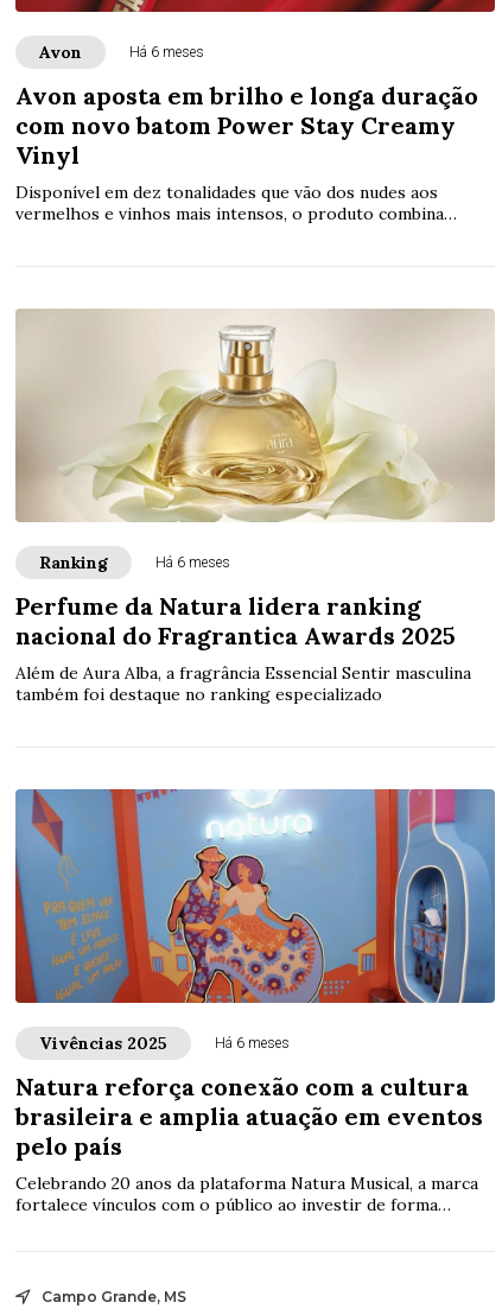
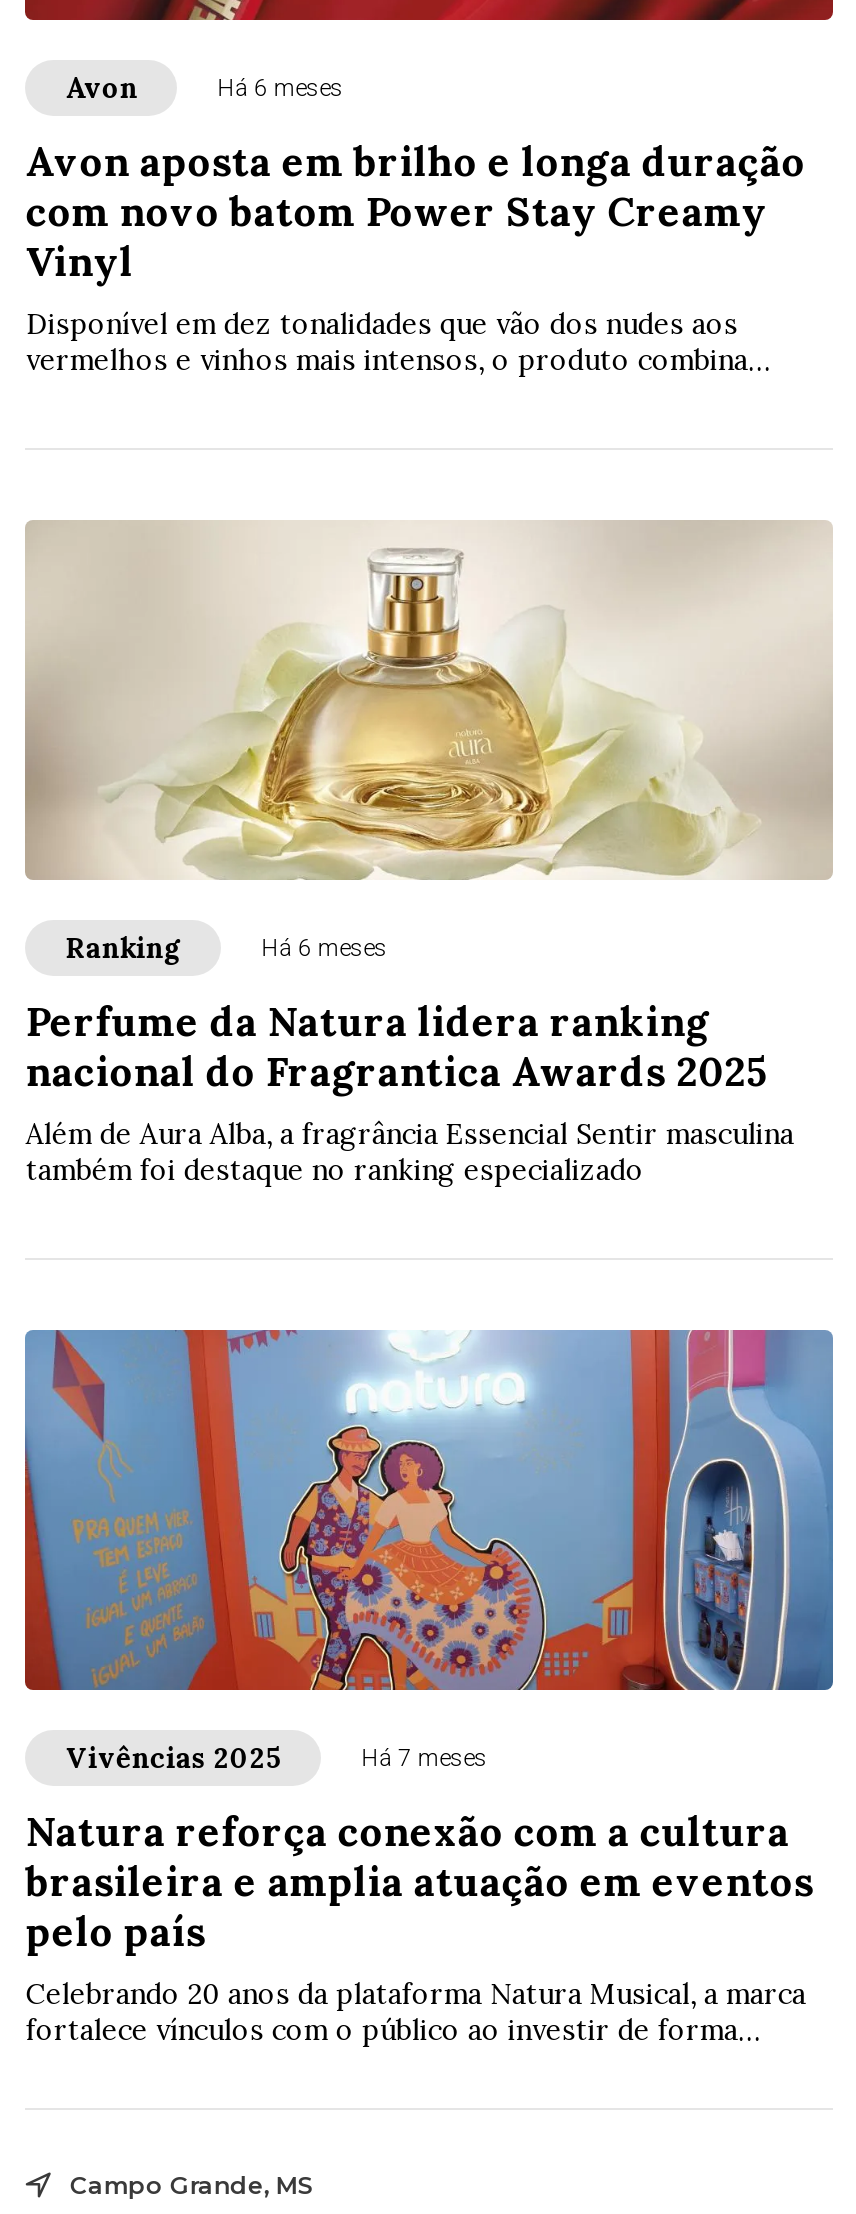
[215,1035,290,1052] Há 6 meses -> [362,1744,488,1772] Há 7 meses

